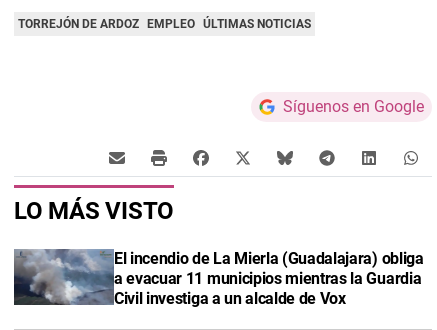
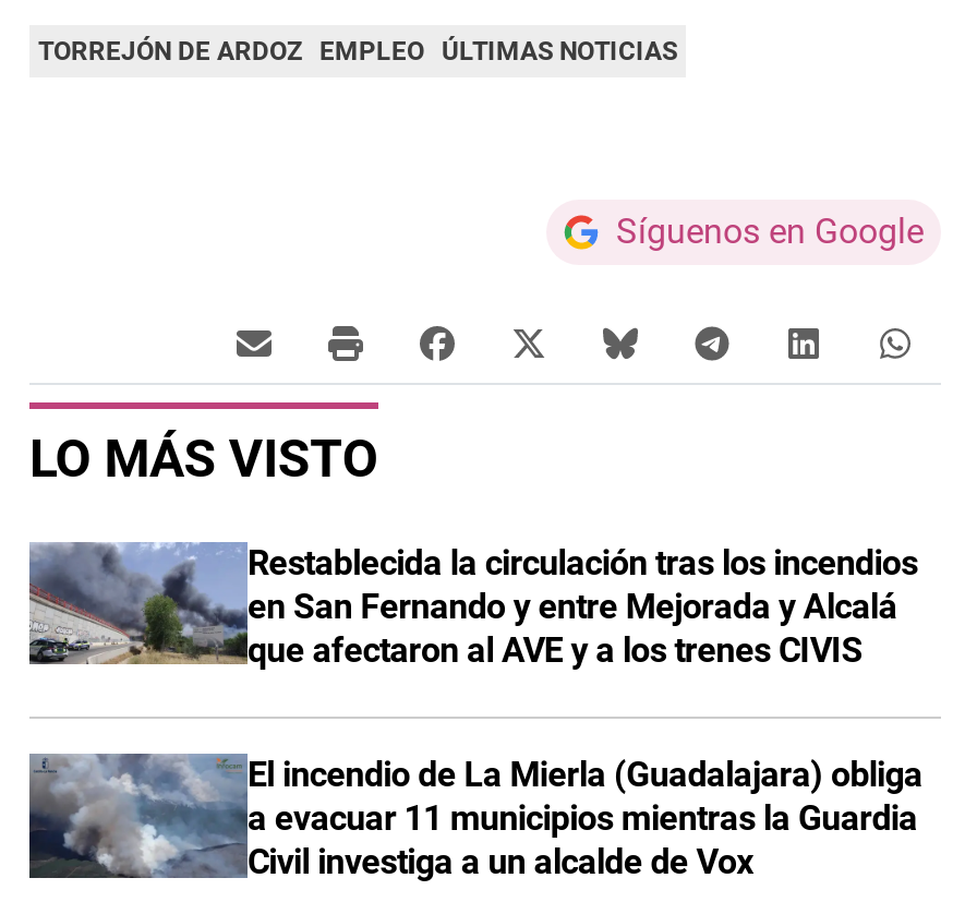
none -> [29,543,918,671] [image] | Restablecida la circulación tras los incendios | en San Fernando y entre Mejorada y Alcalá | que afectaron al AVE y a los trenes CIVIS

